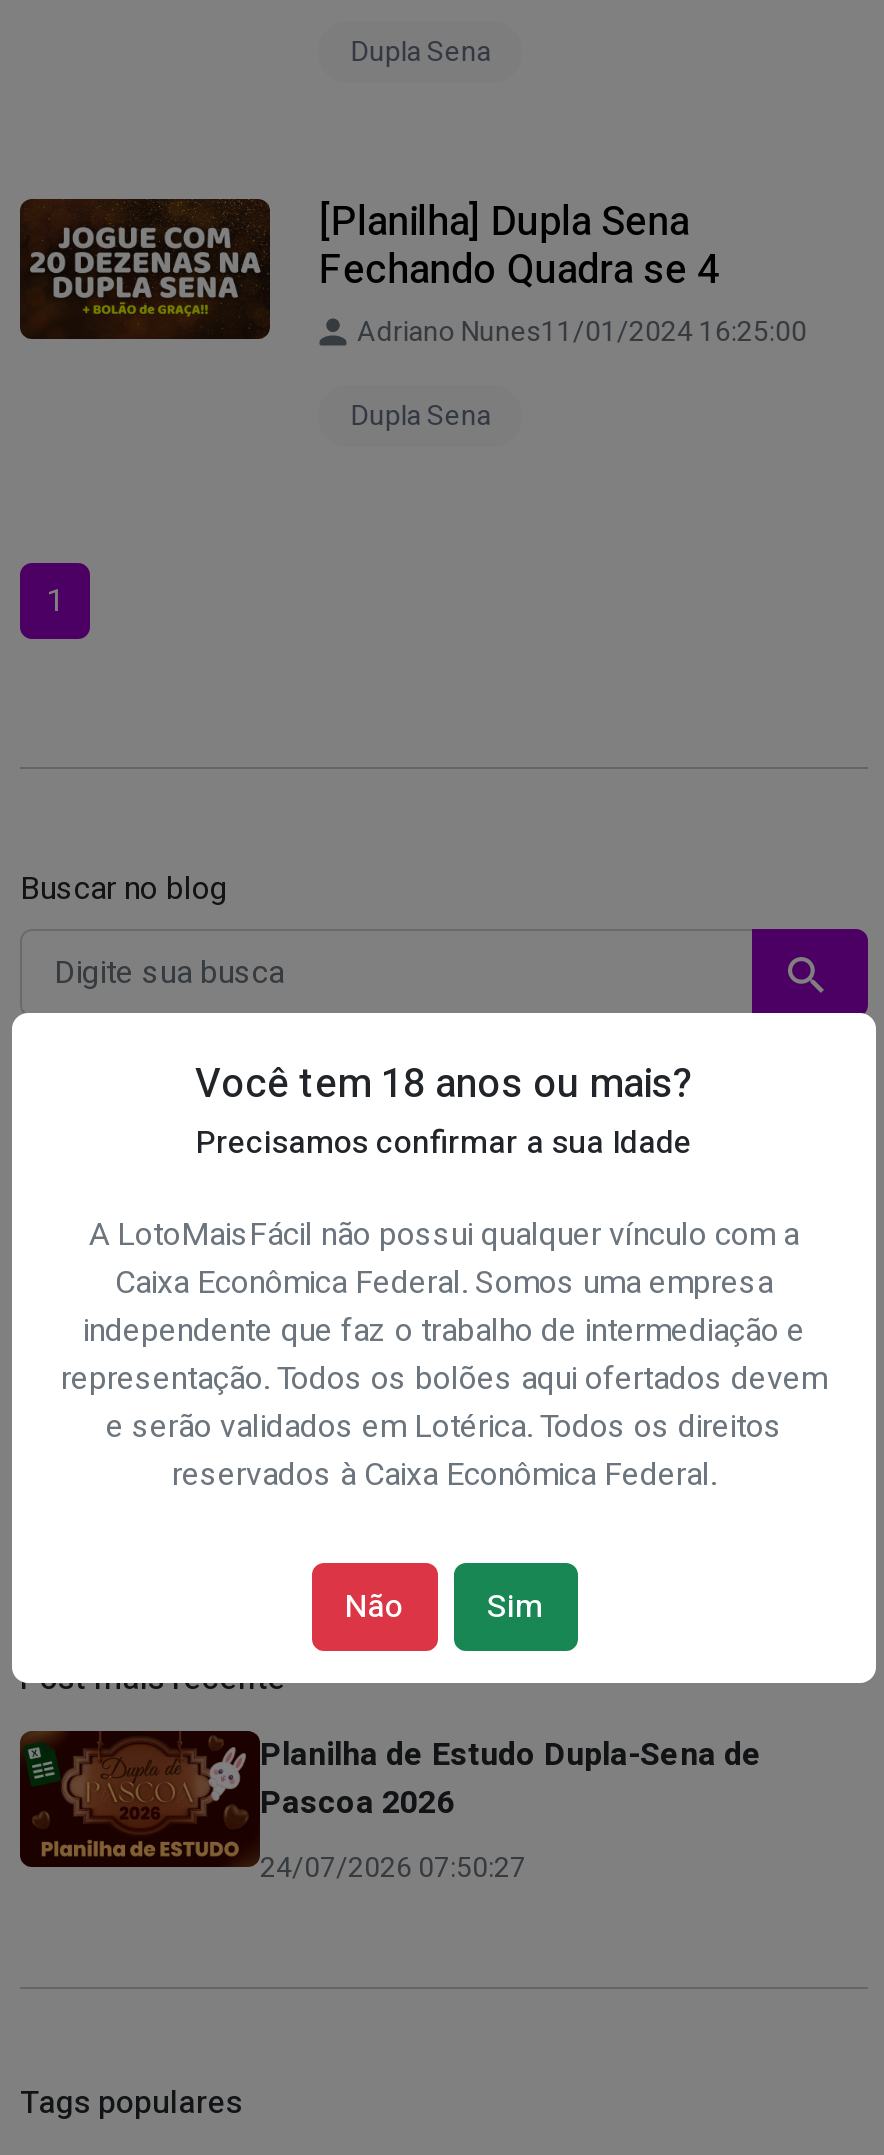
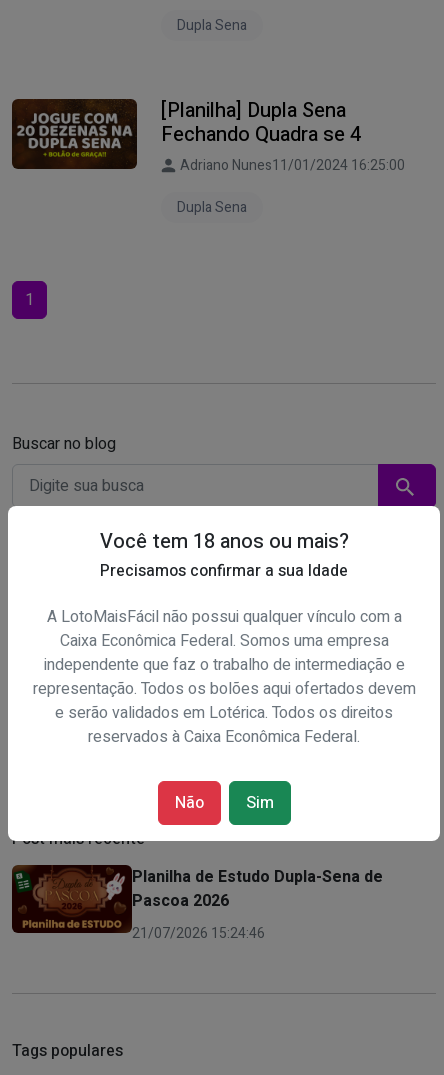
[260,1847,526,1889] 24/07/2026 07:50:27 -> [132,923,265,944] 21/07/2026 15:24:46

